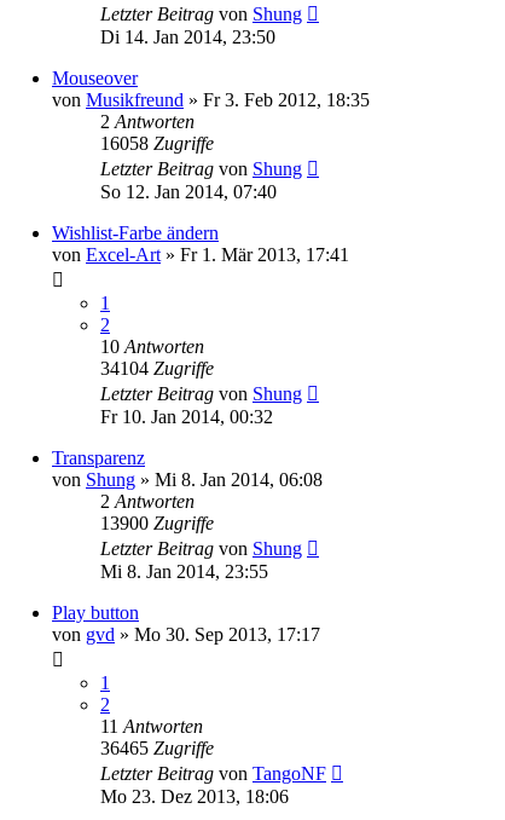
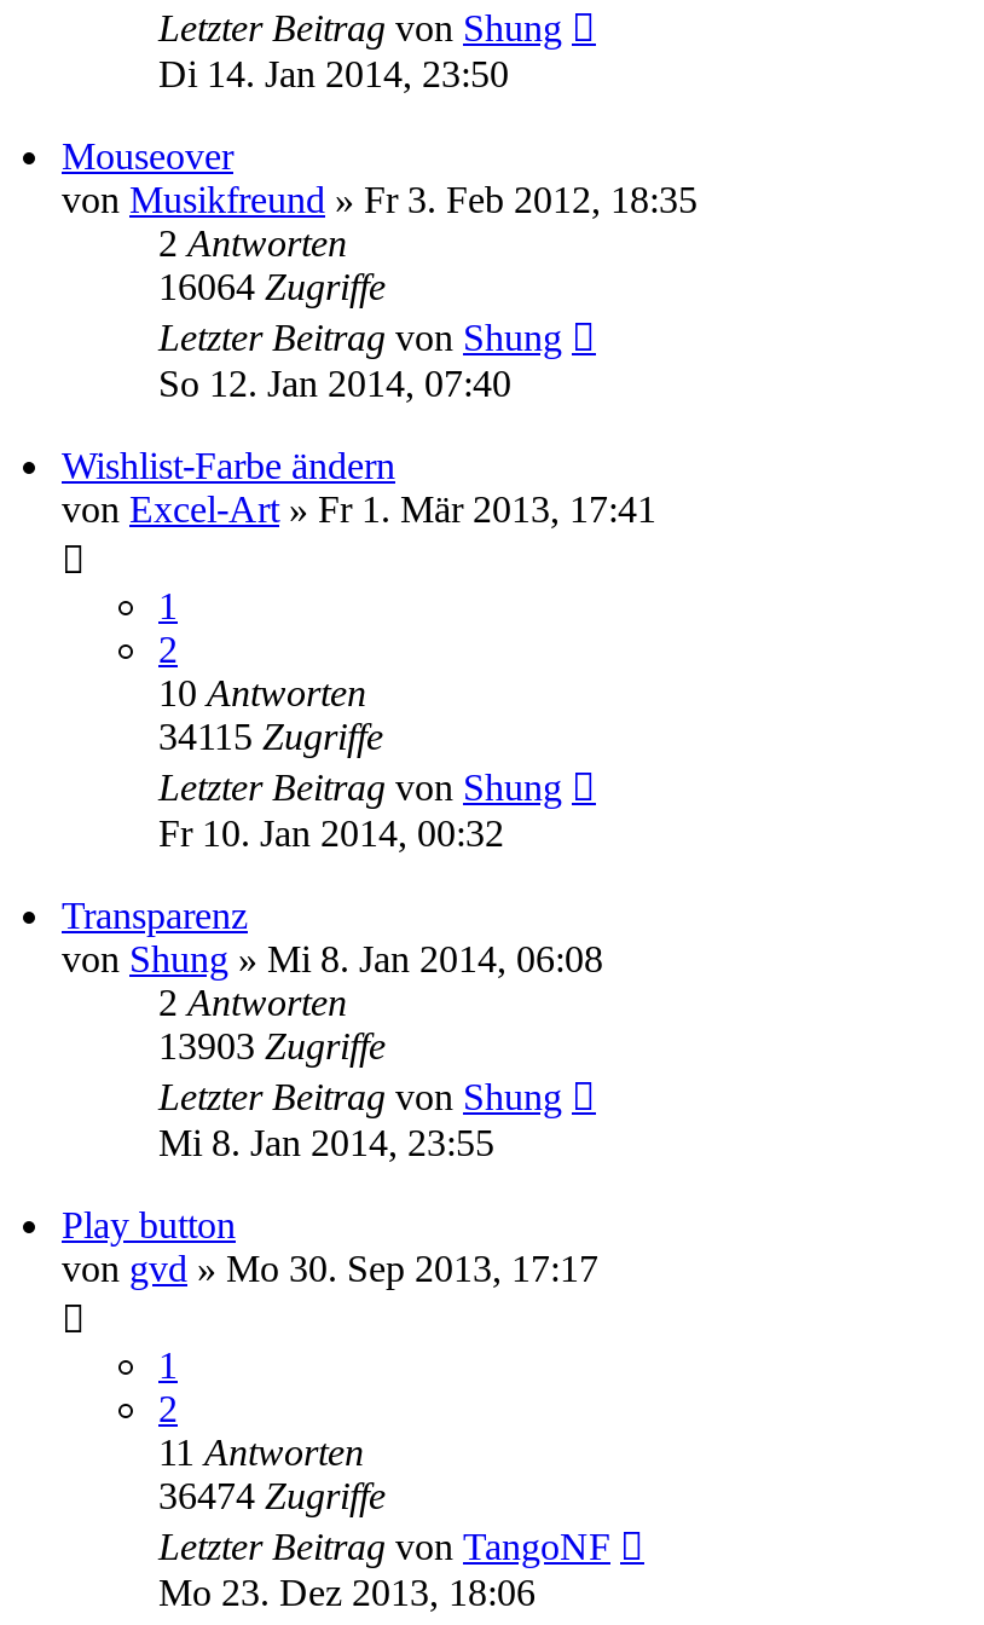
[100,133,214,154] 16058 Zugriffe -> [158,266,386,307] 16064 Zugriffe
[100,358,214,379] 34104 Zugriffe -> [158,716,383,757] 34115 Zugriffe
[100,513,214,533] 13900 Zugriffe -> [158,1025,386,1066] 13903 Zugriffe
[100,738,214,758] 36465 Zugriffe -> [158,1475,386,1516] 36474 Zugriffe

